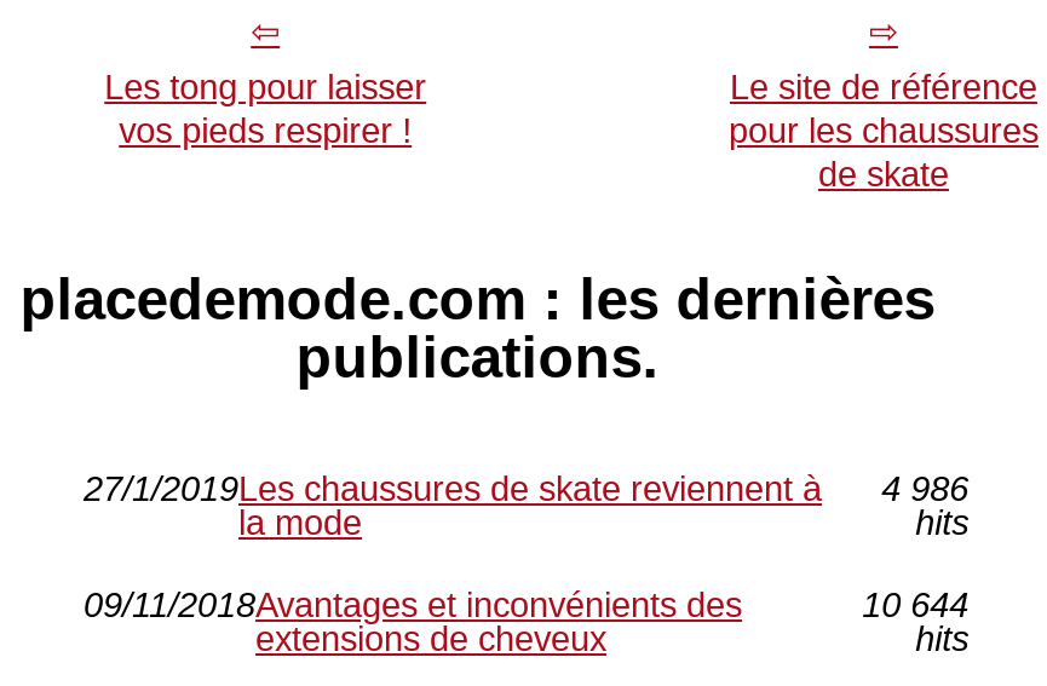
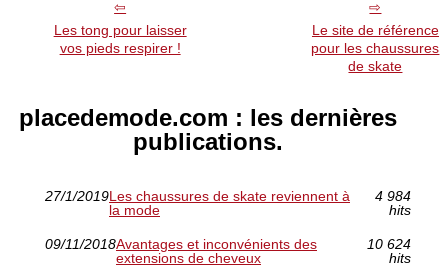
[84,470,969,509] 27/1/2019Les chaussures de skate reviennent à 4 986 -> [45,188,411,204] 27/1/2019Les chaussures de skate reviennent à 4 984
[862,587,969,625] 10 644 -> [367,236,411,252] 10 624

